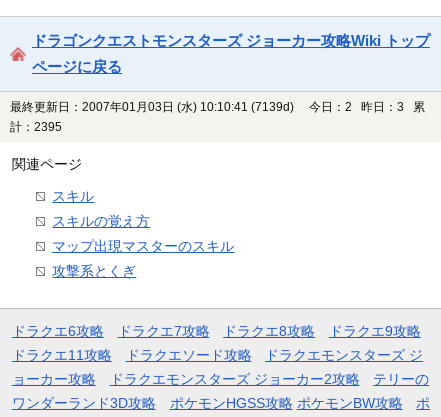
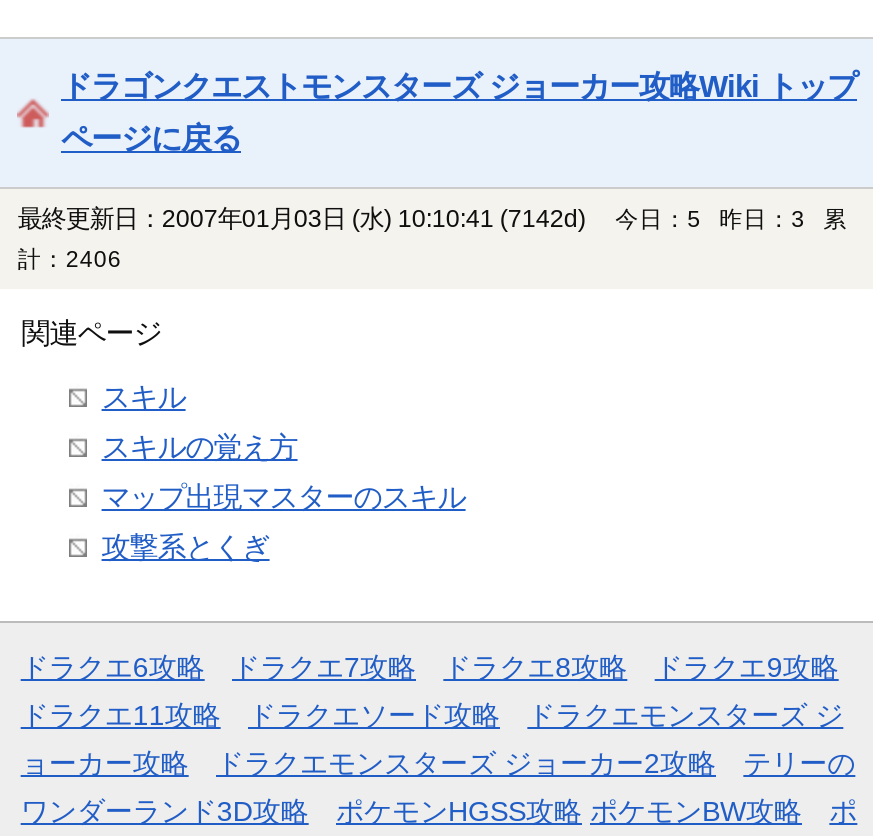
[10,100,294,114] 最終更新日：2007年01月03日 (水) 10:10:41 (7139d) -> [18,205,586,233] 最終更新日：2007年01月03日 (水) 10:10:41 (7142d)
[309,101,425,113] 今日：2 昨日：3 累 -> [615,207,847,231] 今日：5 昨日：3 累
[10,121,68,133] 計：2395 -> [18,247,134,271] 計：2406

